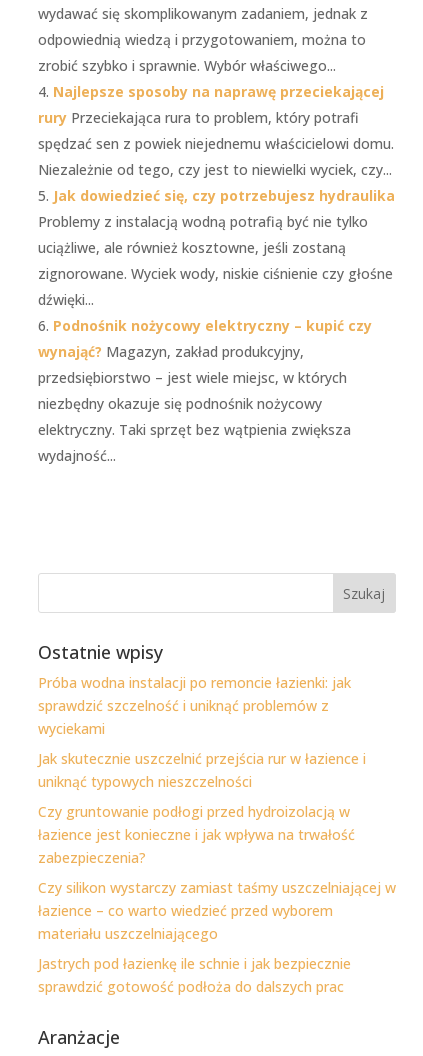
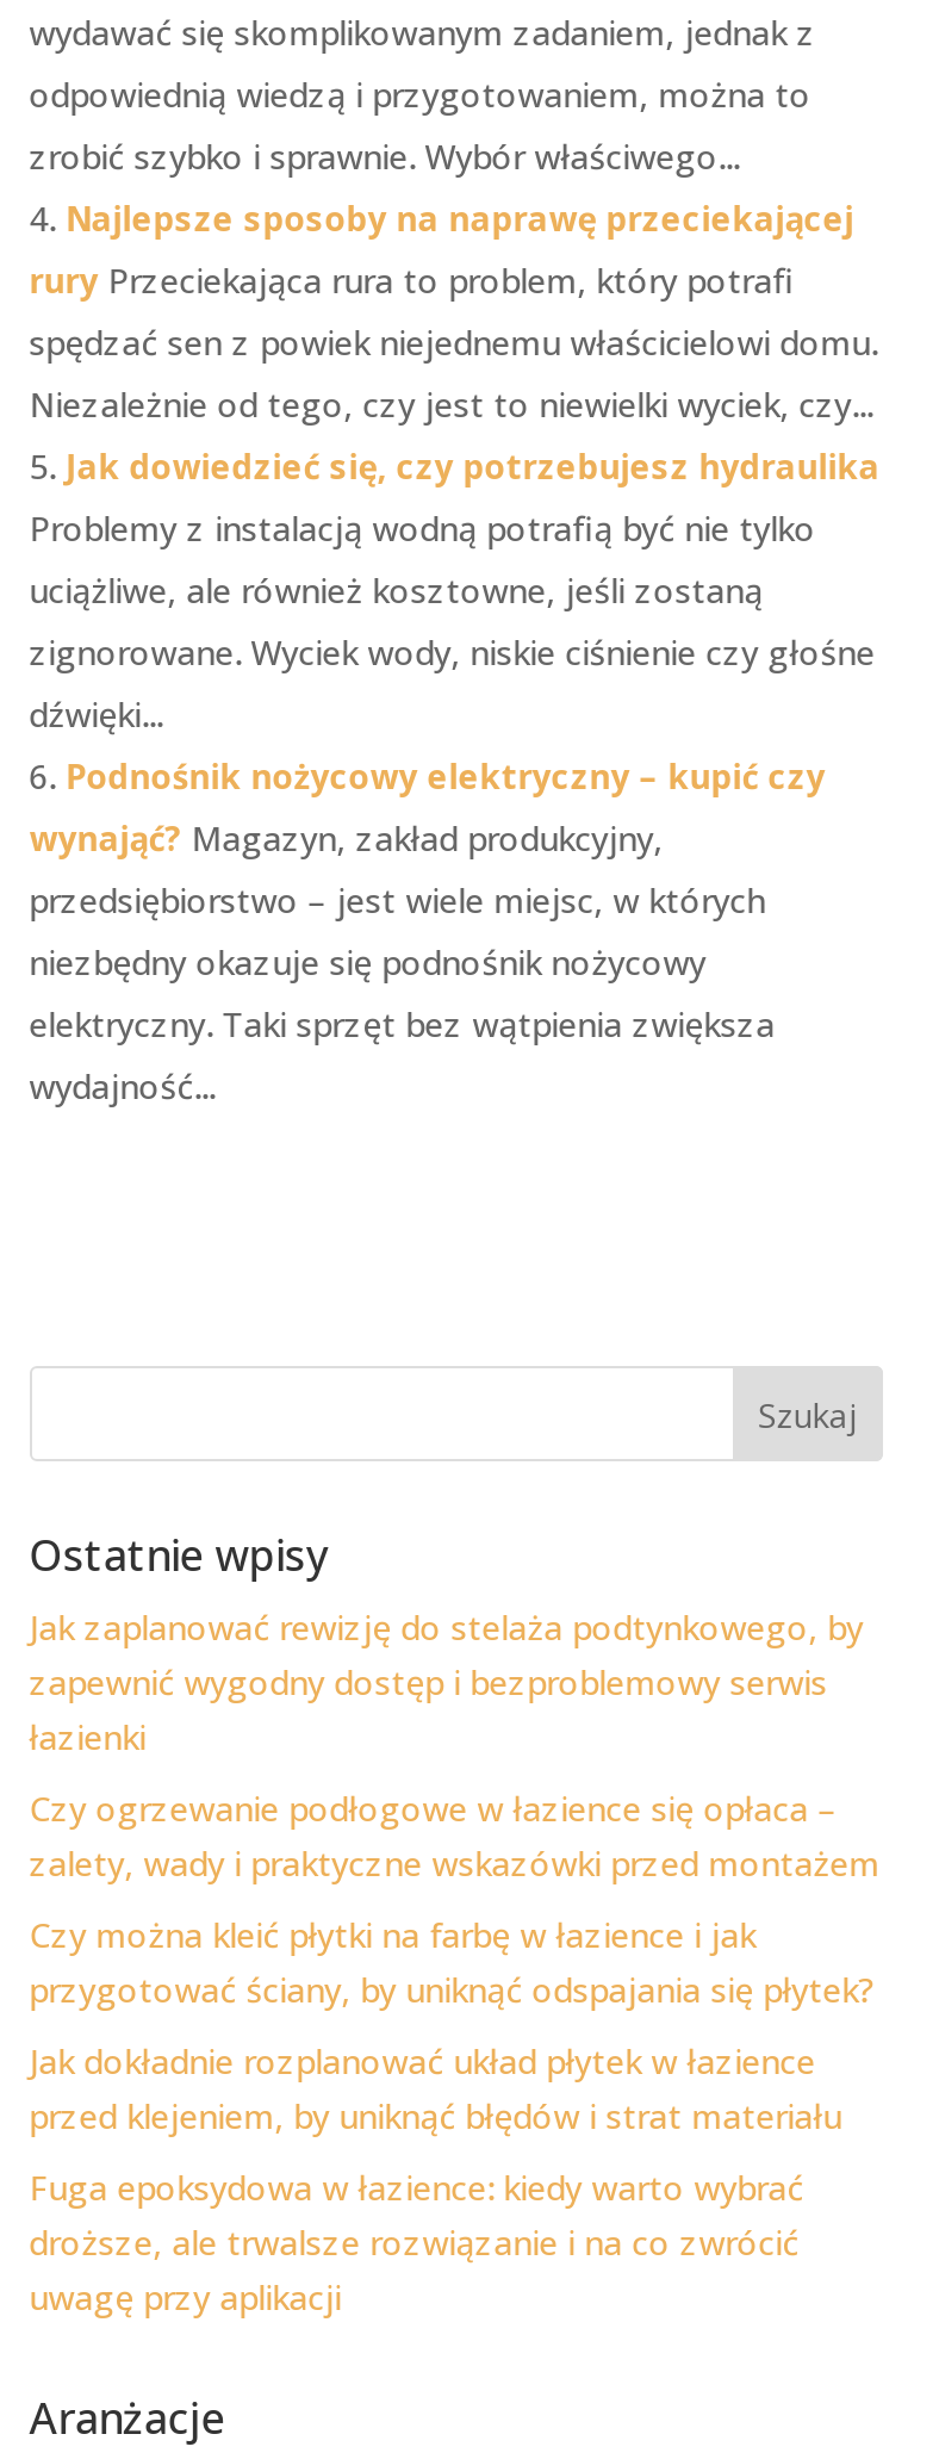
[38,673,351,738] Próba wodna instalacji po remoncie łazienki: jak | sprawdzić szczelność i uniknąć problemów z | wyciekami -> [29,1604,863,1759] Jak zaplanować rewizję do stelaża podtynkowego, by | zapewnić wygodny dostęp i bezproblemowy serwis | łazienki
[38,749,366,791] Jak skutecznie uszczelnić przejścia rur w łazience i | uniknąć typowych nieszczelności -> [29,1786,880,1886] Czy ogrzewanie podłogowe w łazience się opłaca – | zalety, wady i praktyczne wskazówki przed montażem
[38,802,355,867] Czy gruntowanie podłogi przed hydroizolacją w | łazience jest konieczne i jak wpływa na trwałość | zabezpieczenia? -> [29,1912,875,2012] Czy można kleić płytki na farbę w łazience i jak | przygotować ściany, by uniknąć odspajania się płytek?
[38,878,396,943] Czy silikon wystarczy zamiast taśmy uszczelniającej w | łazience – co warto wiedzieć przed wyborem | materiału uszczelniającego -> [29,2038,842,2138] Jak dokładnie rozplanować układ płytek w łazience | przed klejeniem, by uniknąć błędów i strat materiału
[38,954,351,996] Jastrych pod łazienkę ile schnie i jak bezpiecznie | sprawdzić gotowość podłoża do dalszych prac -> [29,2165,804,2320] Fuga epoksydowa w łazience: kiedy warto wybrać | droższe, ale trwalsze rozwiązanie i na co zwrócić | uwagę przy aplikacji

